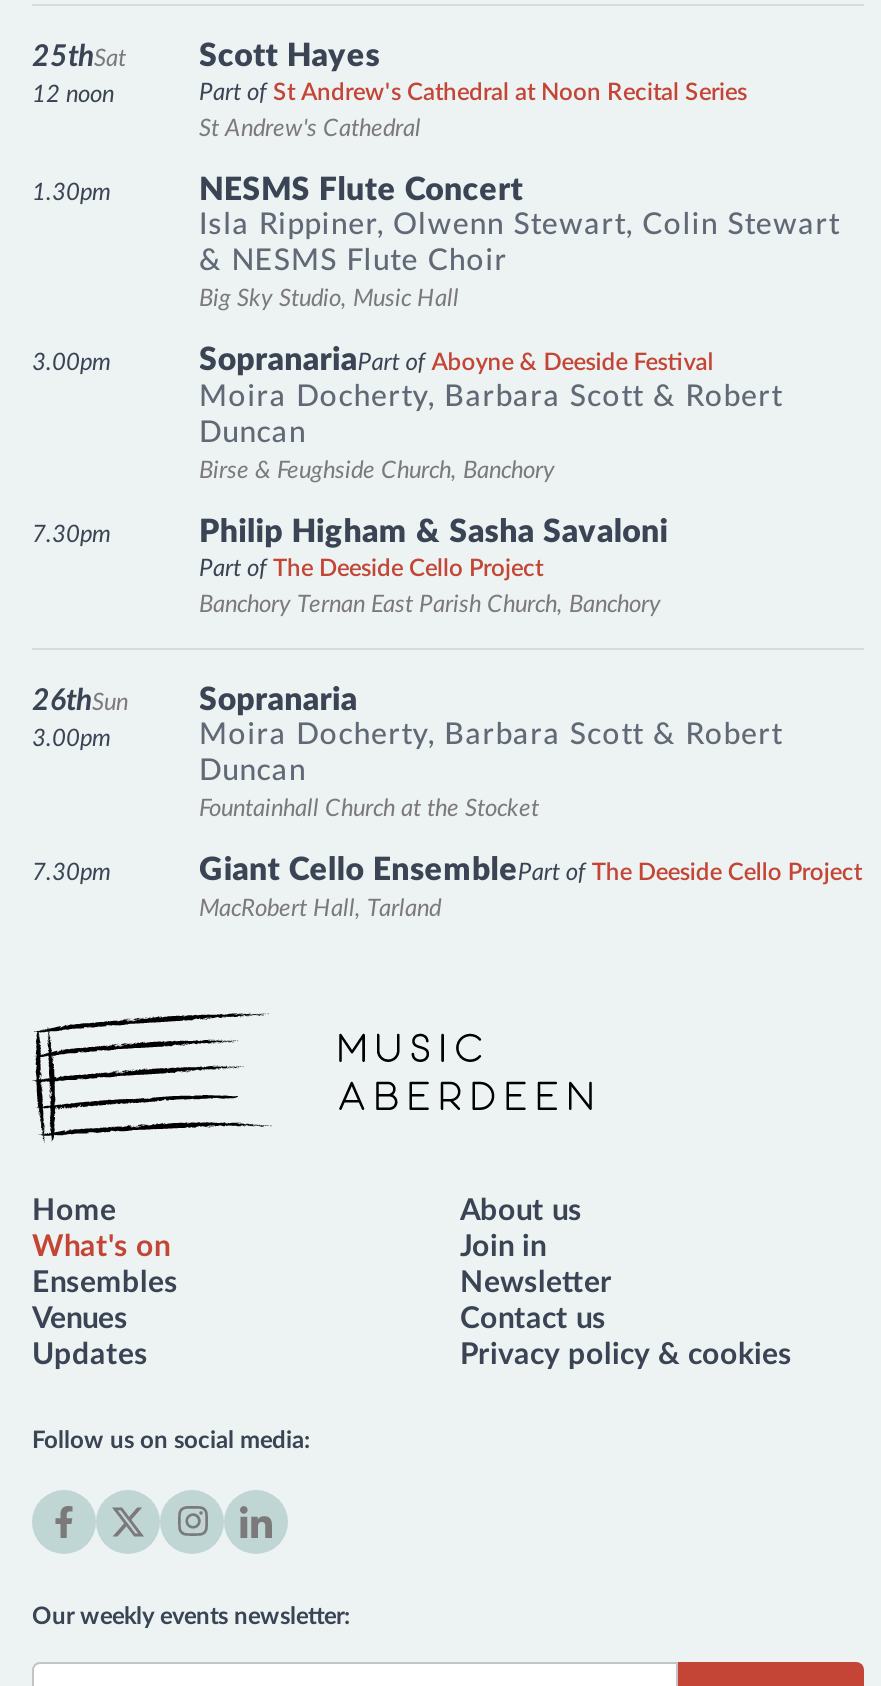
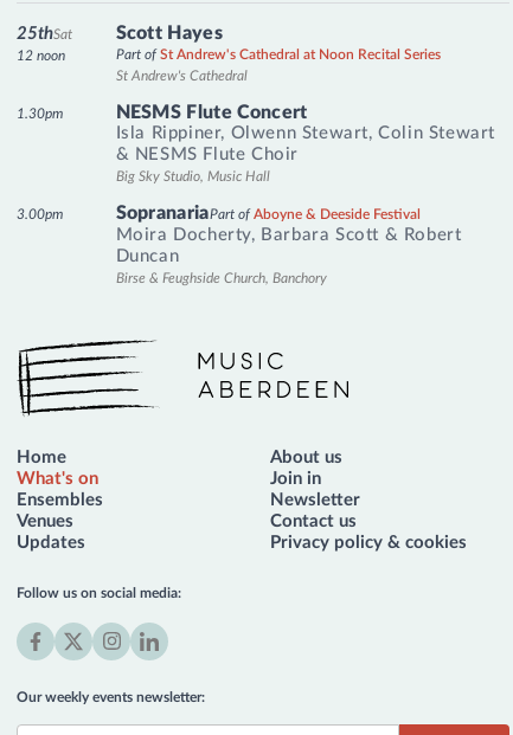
[32,522,110,546] 7.30pm -> none
[199,516,668,616] Philip Higham & Sasha Savaloni | Part of The Deeside Cello Project | Banchory Ternan East Parish Church, Banchory -> none
[32,686,128,750] Sun | 26th | 3.00pm -> none
[199,684,783,820] Sopranaria | Moira Docherty, Barbara Scott & Robert | Duncan | Fountainhall Church at the Stocket -> none
[32,860,110,884] 7.30pm -> none
[199,854,862,920] Giant Cello EnsemblePart ofThe Deeside Cello Project | MacRobert Hall, Tarland -> none

